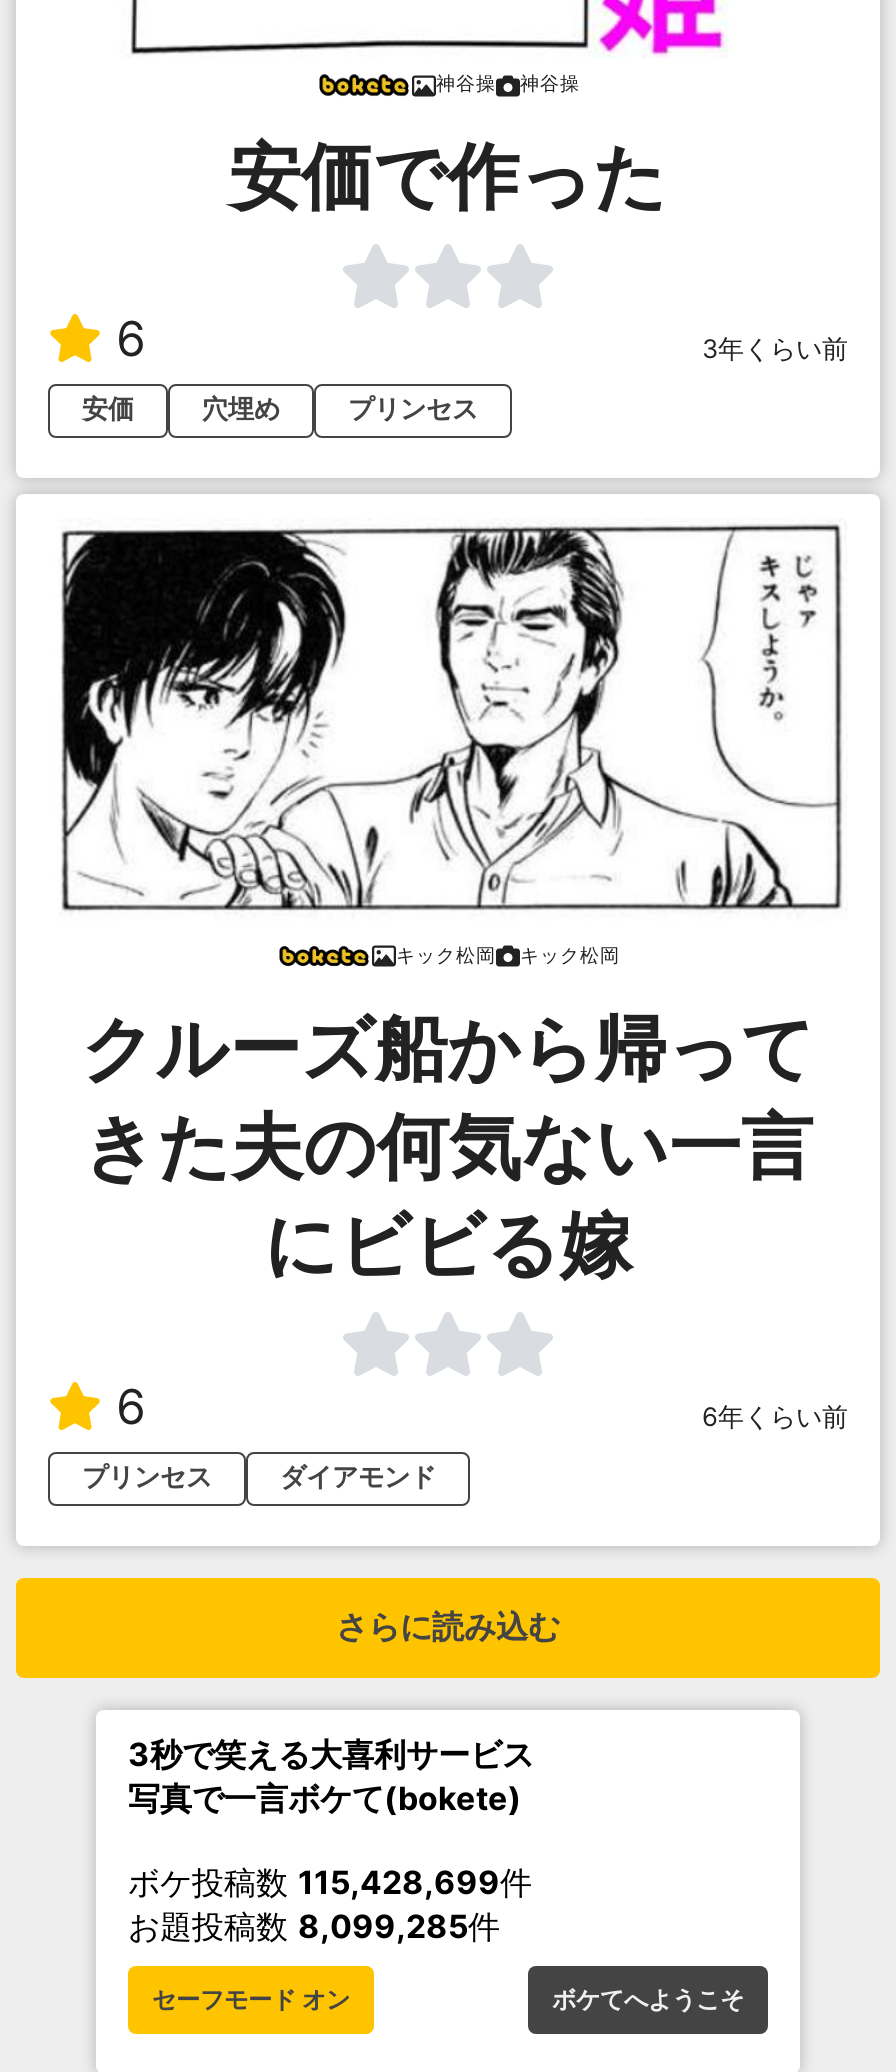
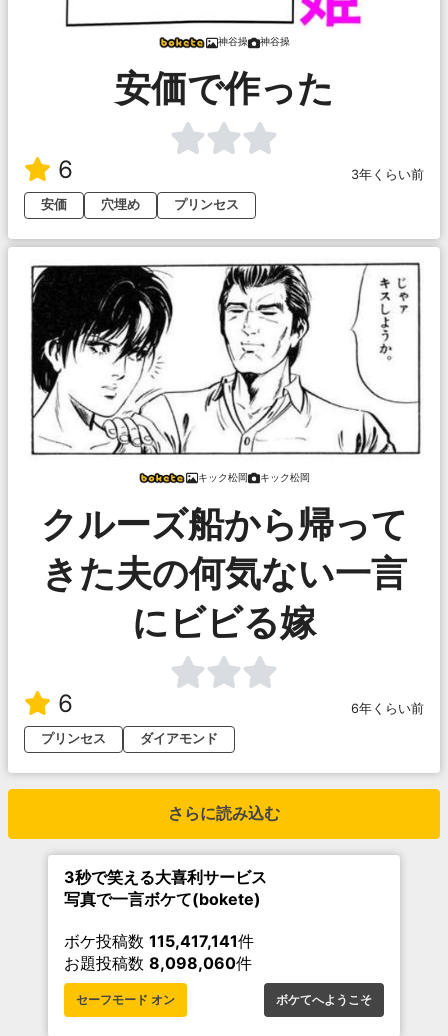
[128,1861,532,1901] ボケ投稿数115,428,699件 -> [64,931,254,951] ボケ投稿数115,417,141件
[128,1905,500,1945] お題投稿数8,099,285件 -> [64,953,252,973] お題投稿数8,098,060件

